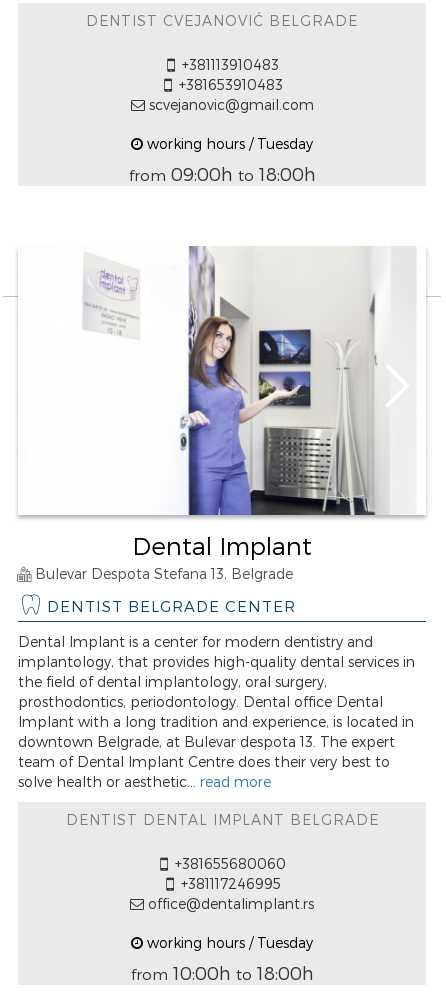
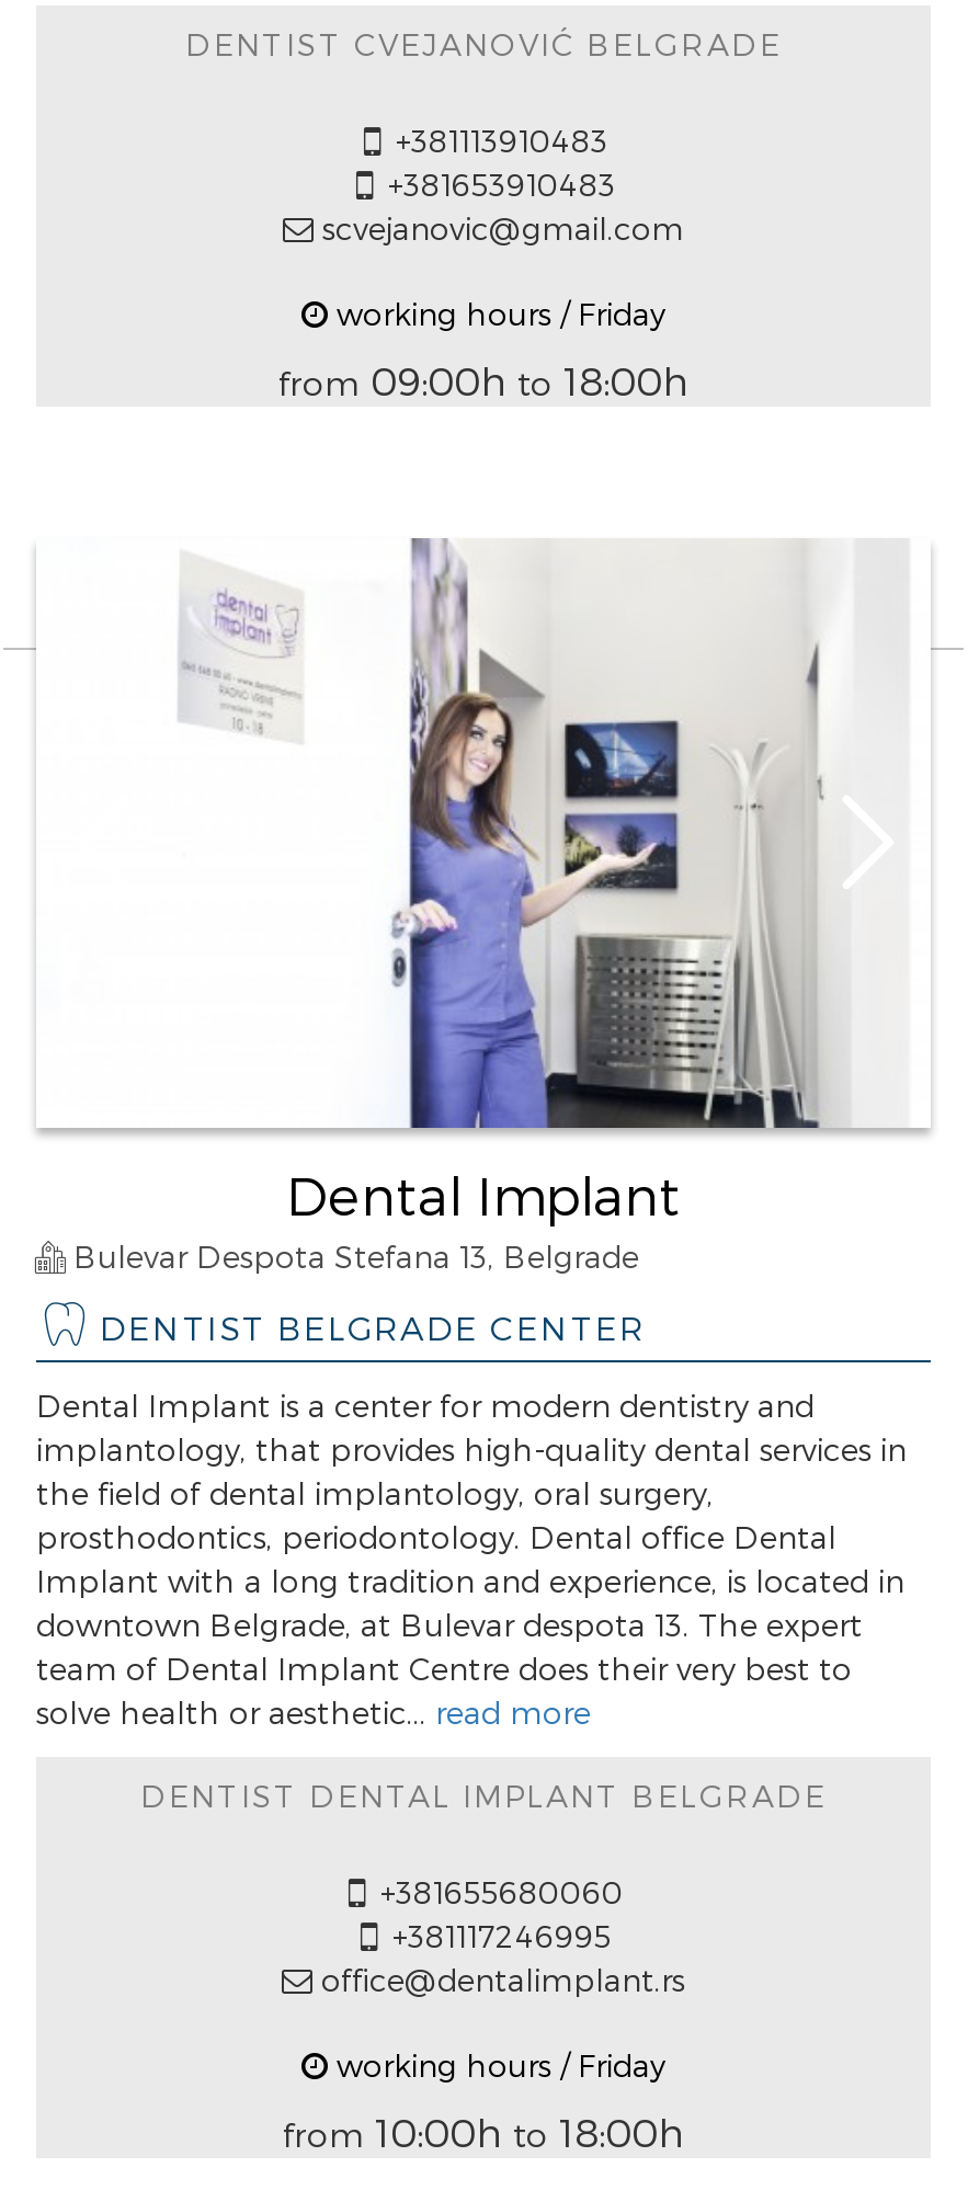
[143,135,313,152] working hours / Tuesday -> [328,294,665,331] working hours / Friday
[143,934,313,951] working hours / Tuesday -> [328,2046,665,2083] working hours / Friday

